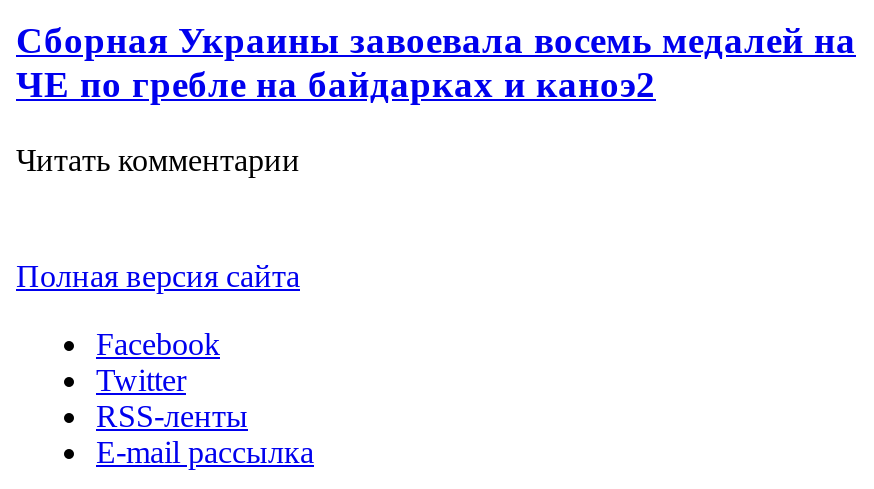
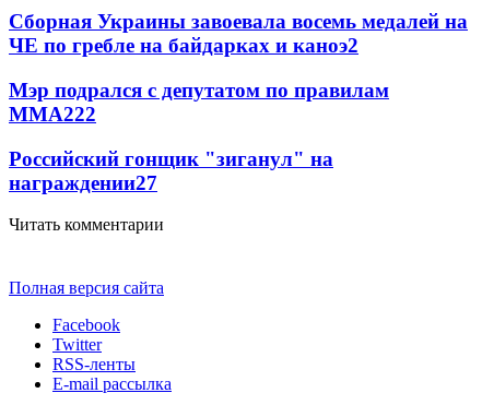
none -> [9,78,389,194] Мэр подрался с депутатом по правилам | ММА222 | Российский гонщик "зиганул" на | награждении27

